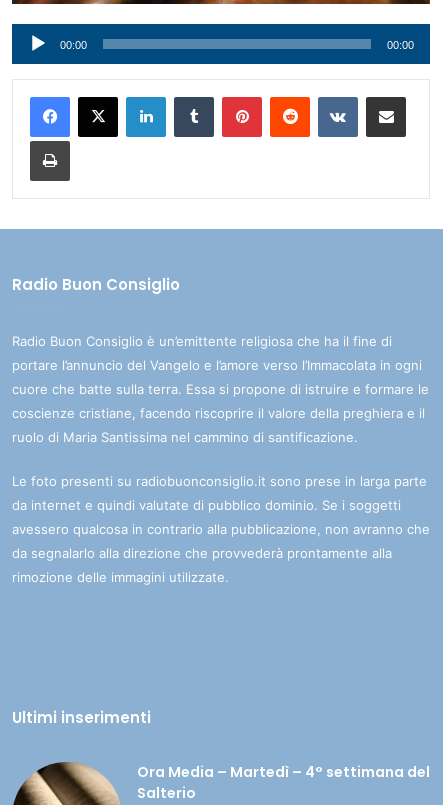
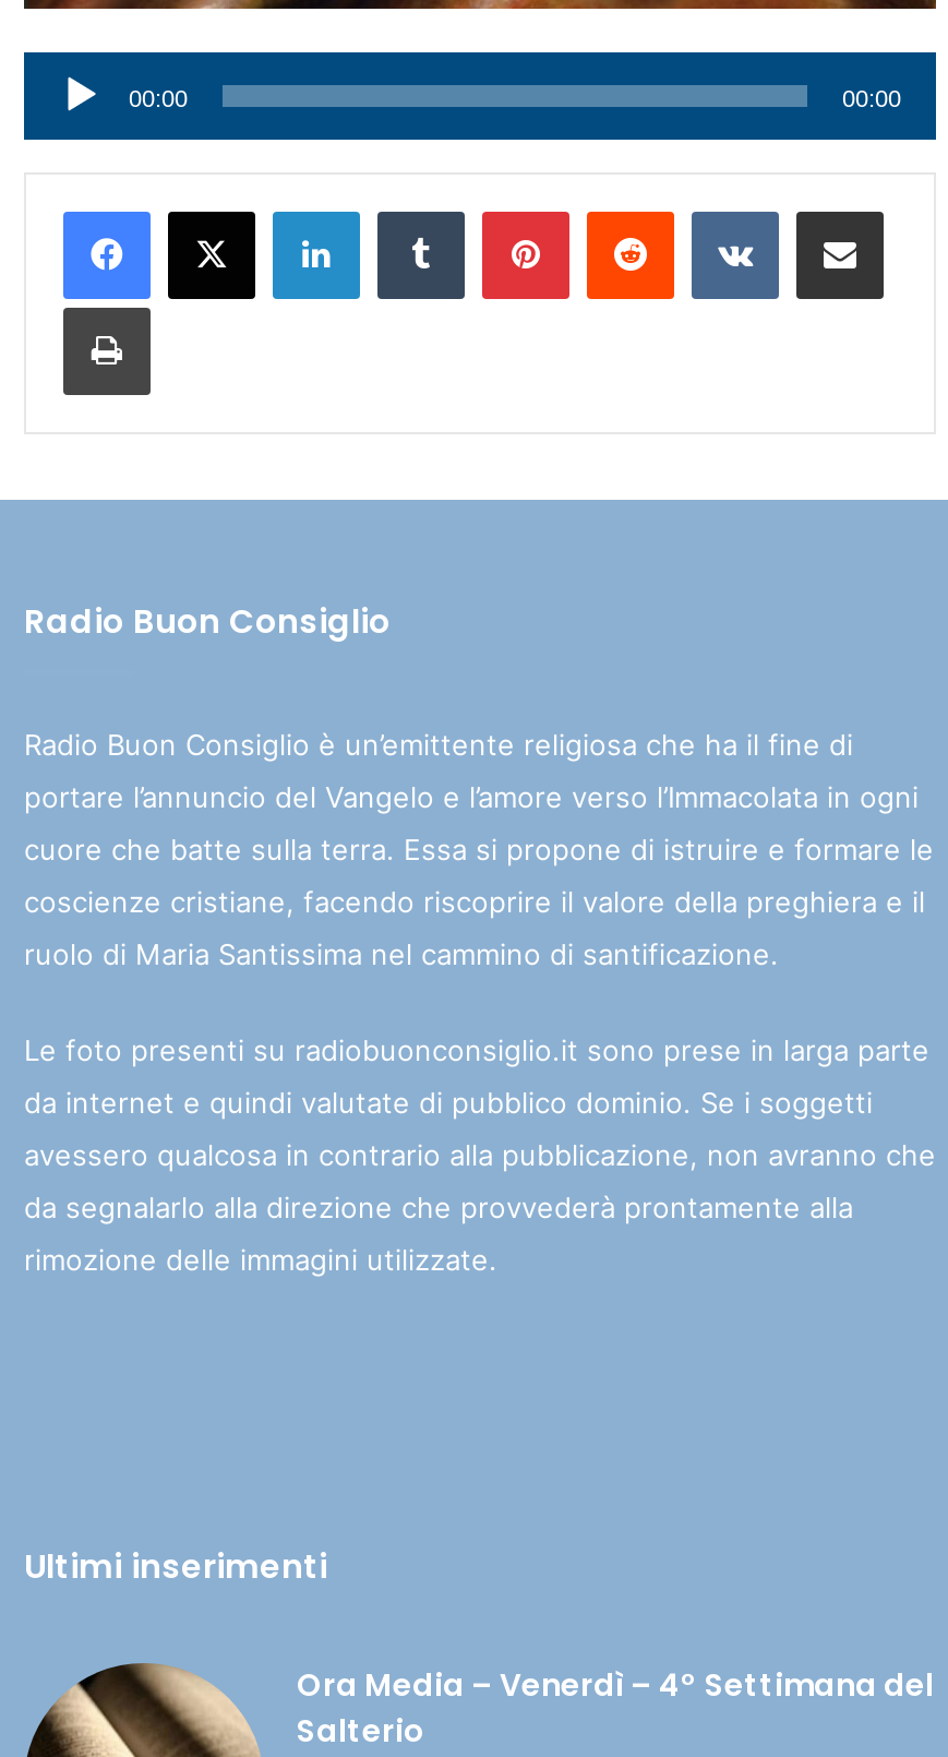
[137,762,430,782] Ora Media – Martedì – 4° settimana del -> [297,1663,934,1707] Ora Media – Venerdì – 4° Settimana del

